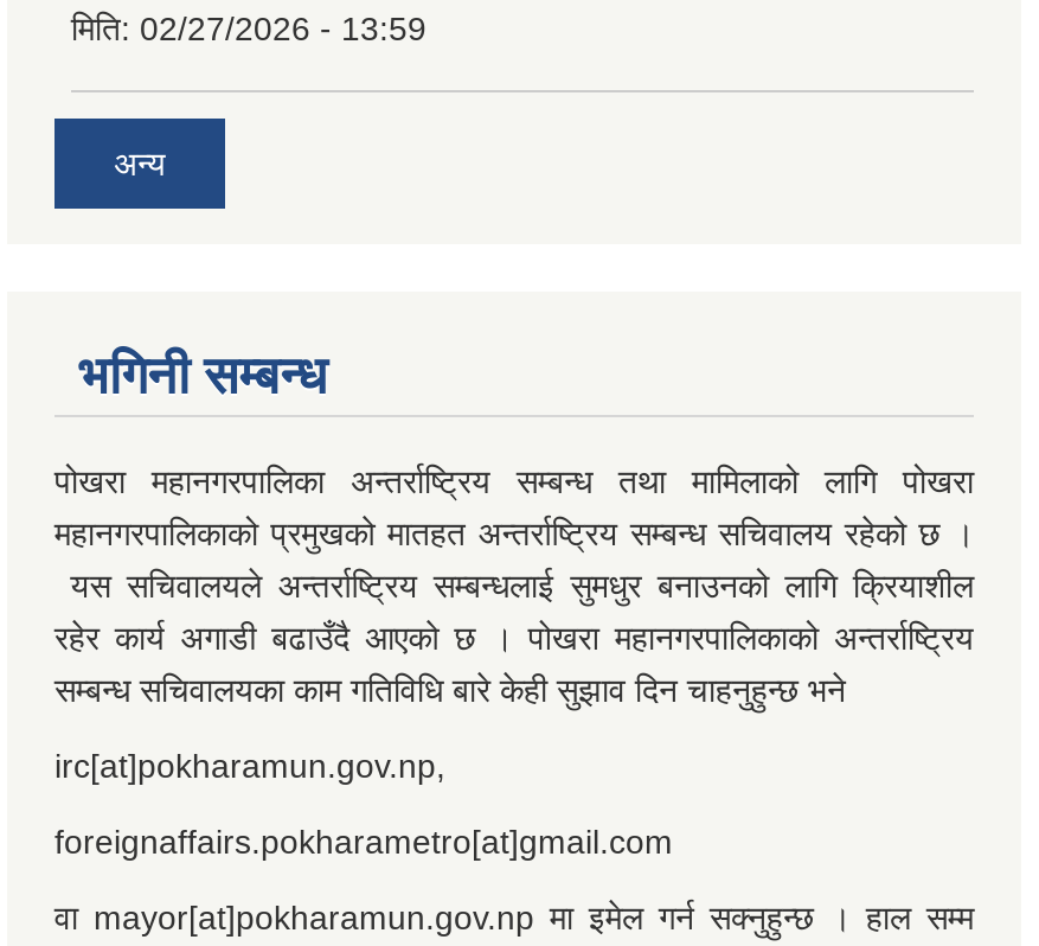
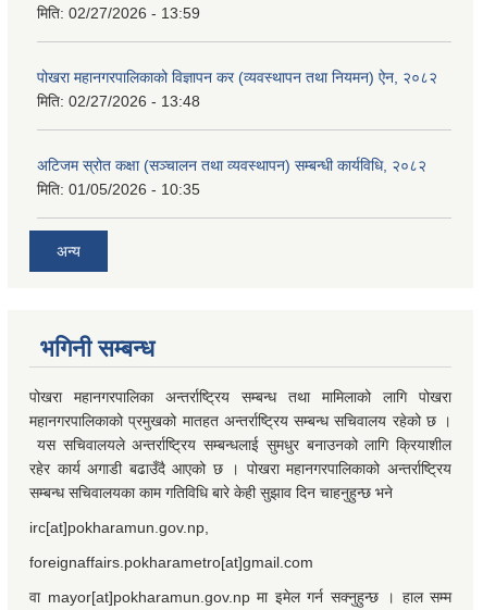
none -> [37,69,437,110] पोखरा महानगरपालिकाको विज्ञापन कर (व्यवस्थापन तथा नियमन) ऐन, २०८२ | मिति: 02/27/2026 - 13:48
none -> [37,157,426,198] अटिजम स्रोत कक्षा (सञ्चालन तथा व्यवस्थापन) सम्बन्धी कार्यविधि, २०८२ | मिति: 01/05/2026 - 10:35

